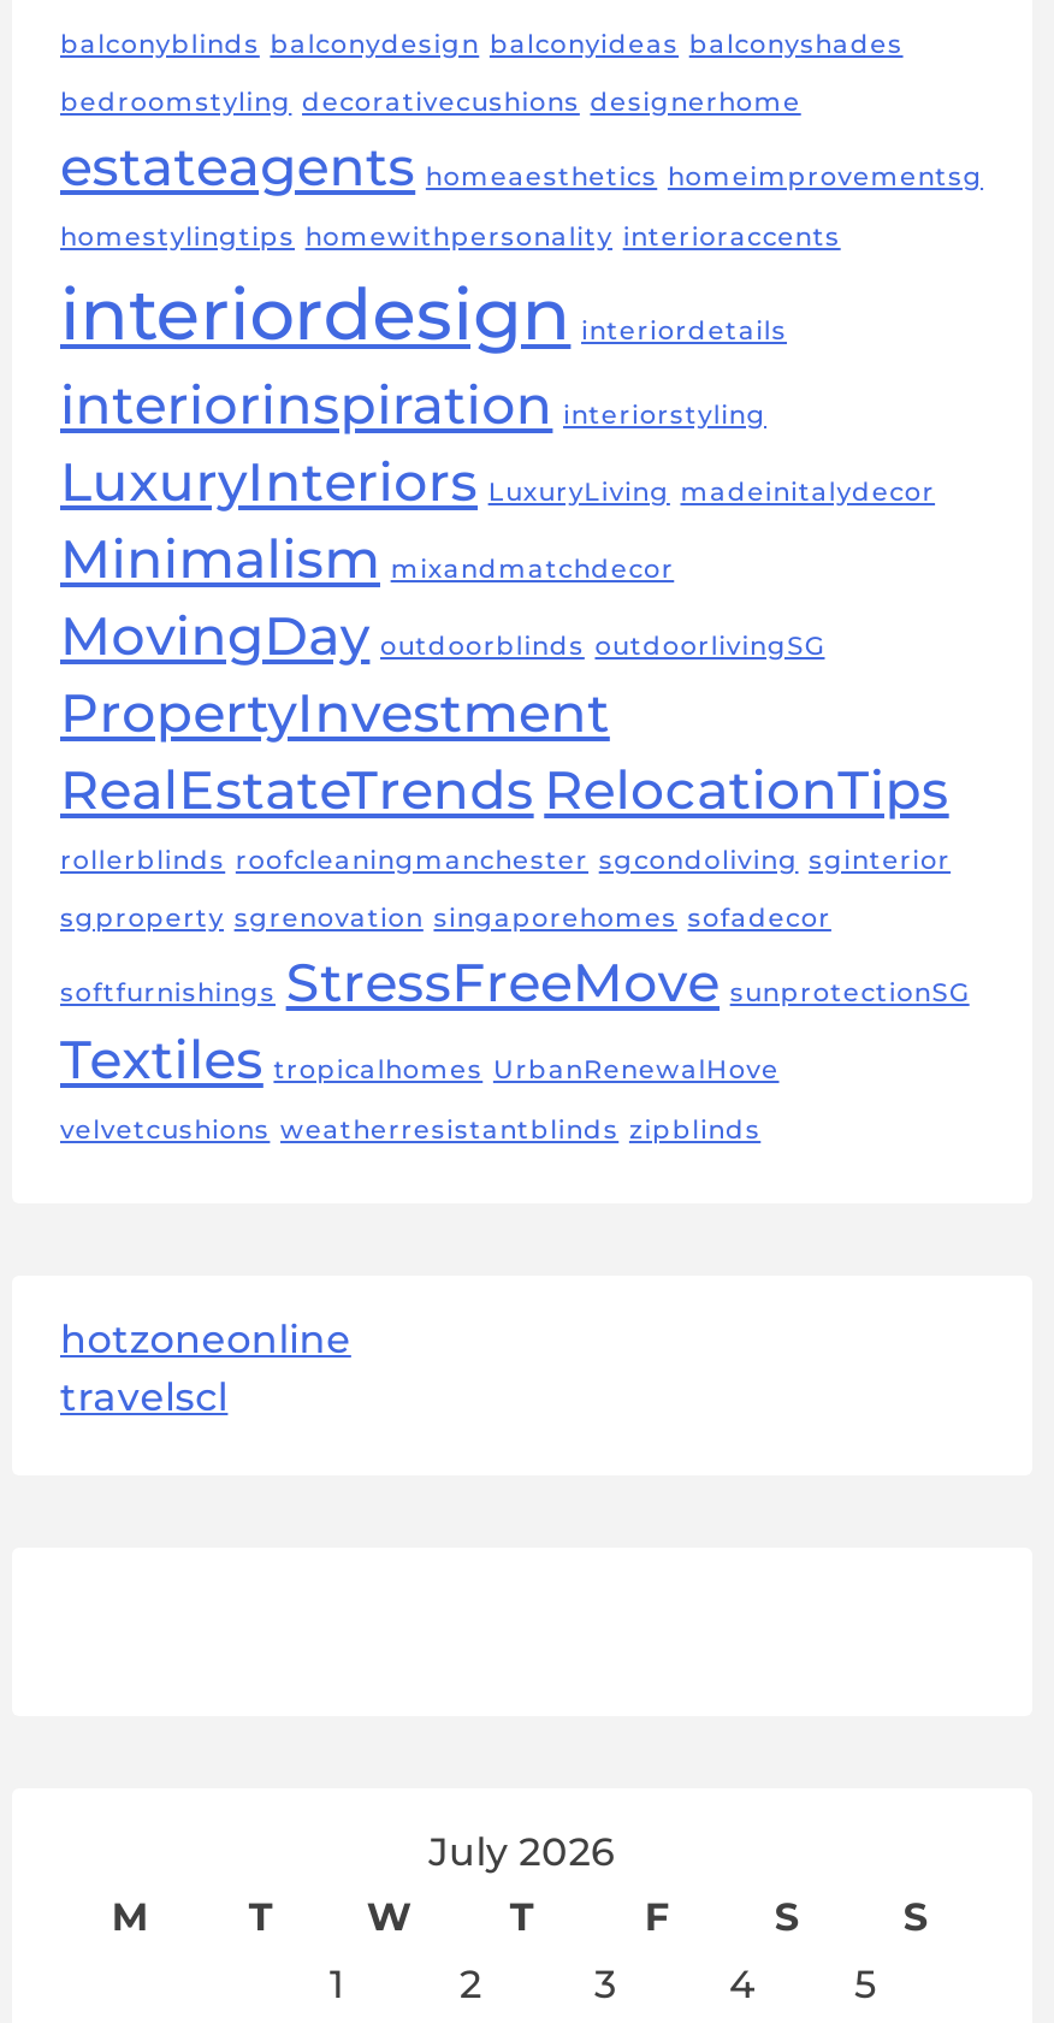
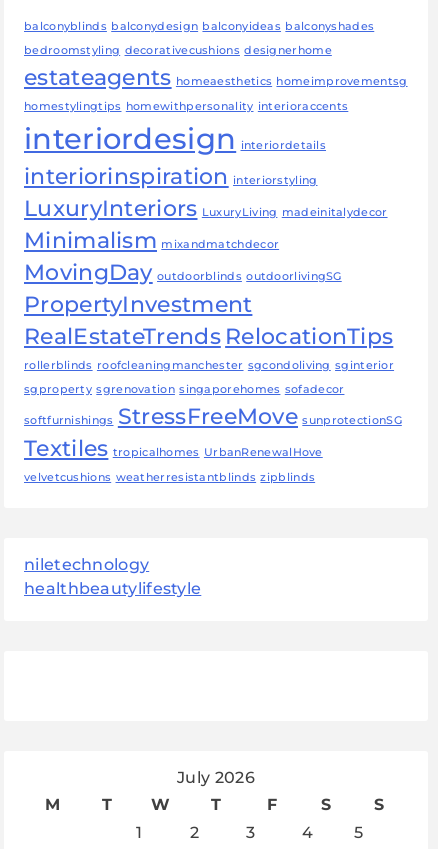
[60,1317,351,1421] hotzoneonline | travelscl -> [24,555,201,598] niletechnology | healthbeautylifestyle

